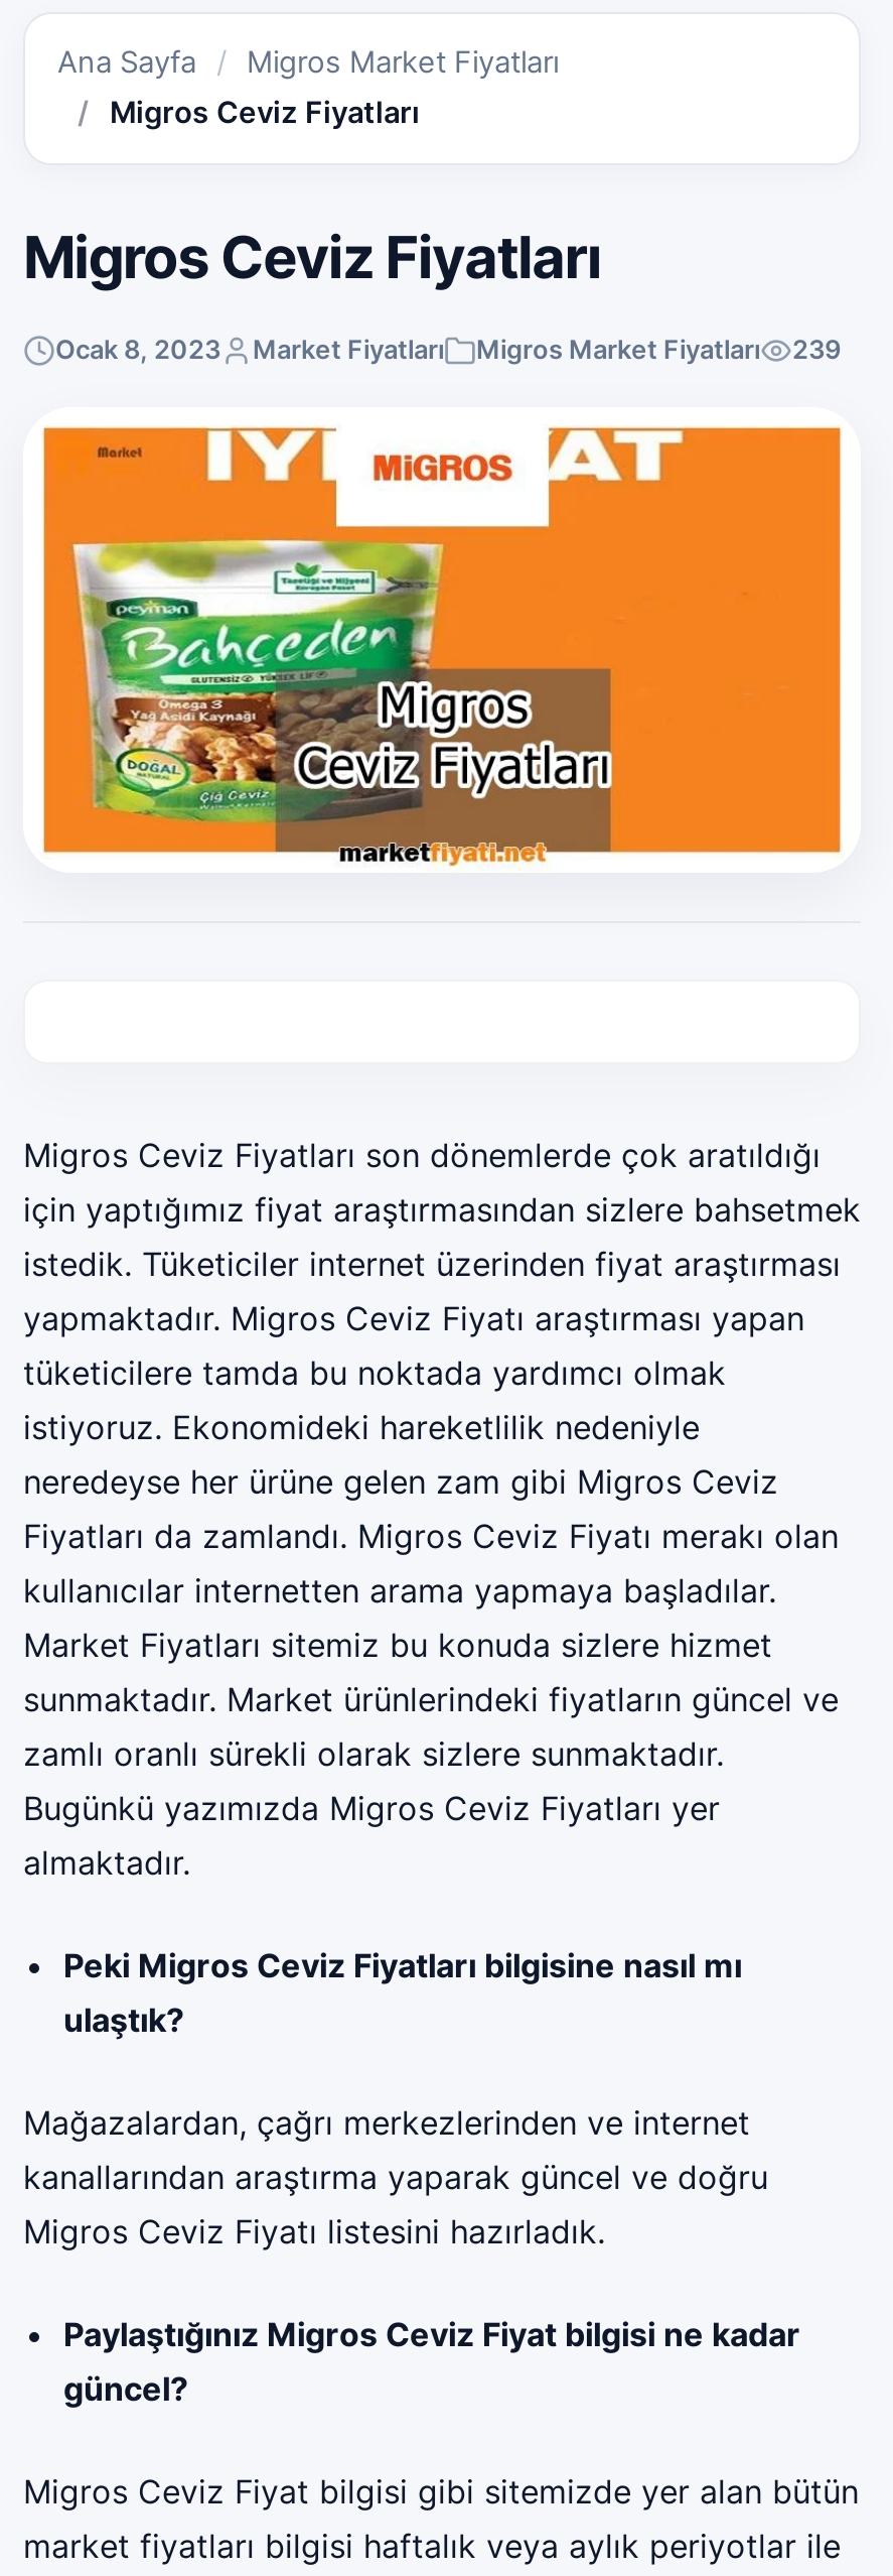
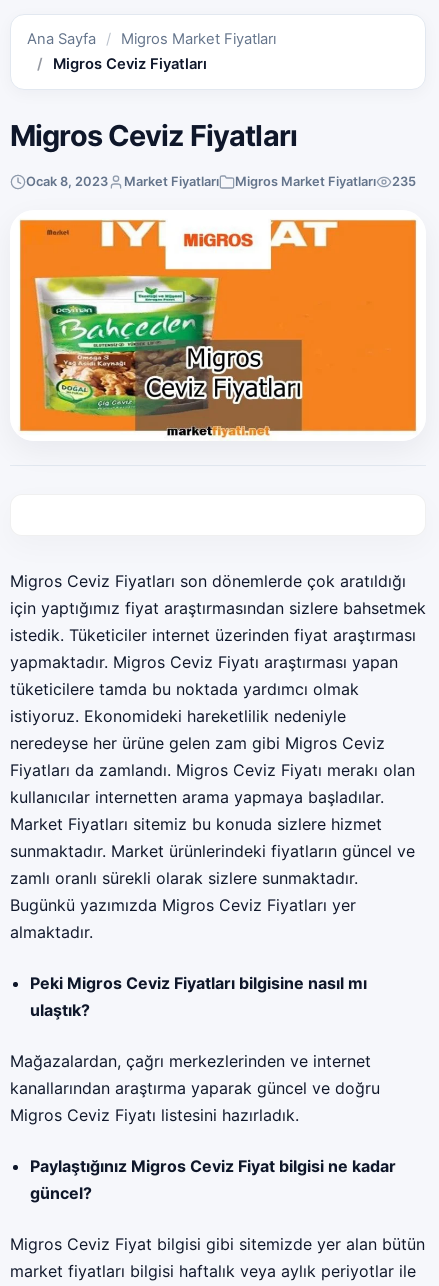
[55,335,841,365] Ocak 8, 2023 Market Fiyatları Migros Market Fiyatları 239 -> [26,174,416,189] Ocak 8, 2023 Market Fiyatları Migros Market Fiyatları 235

